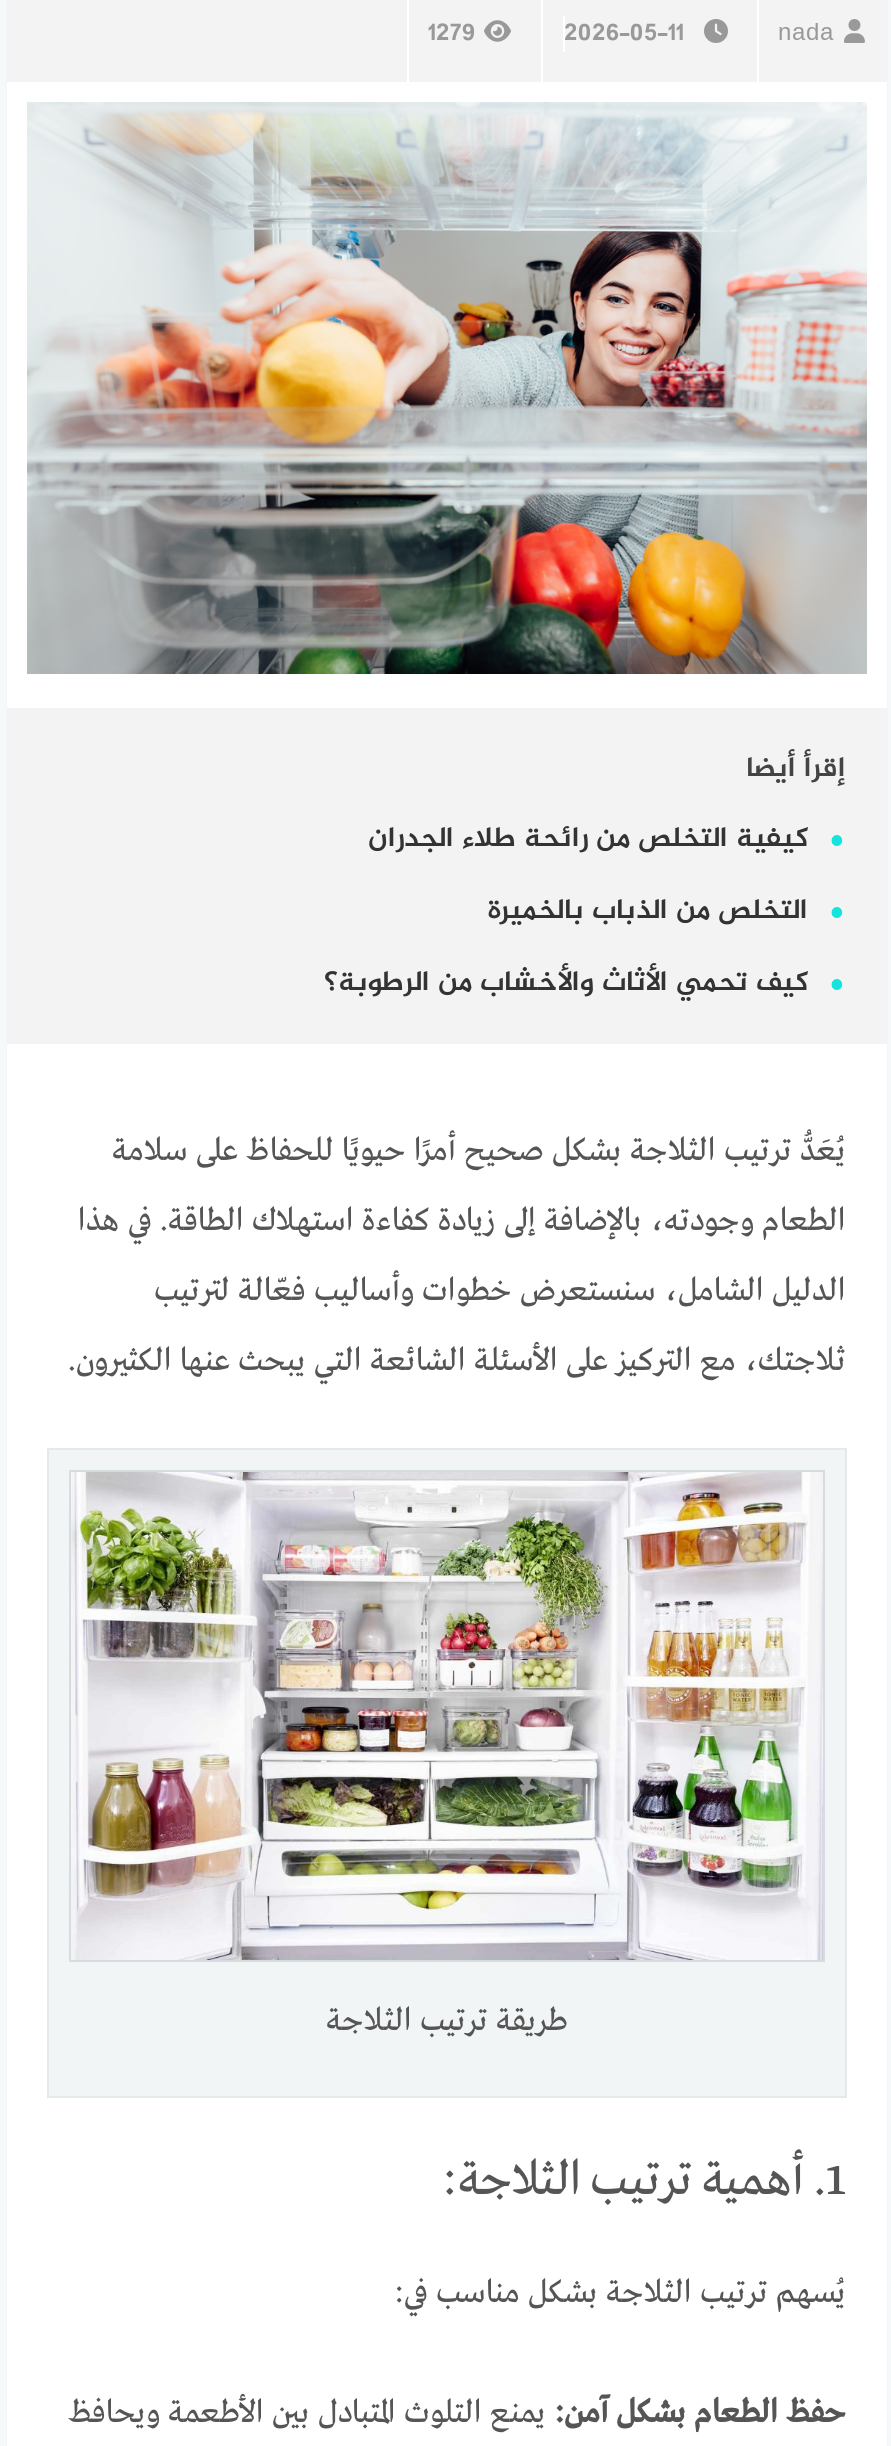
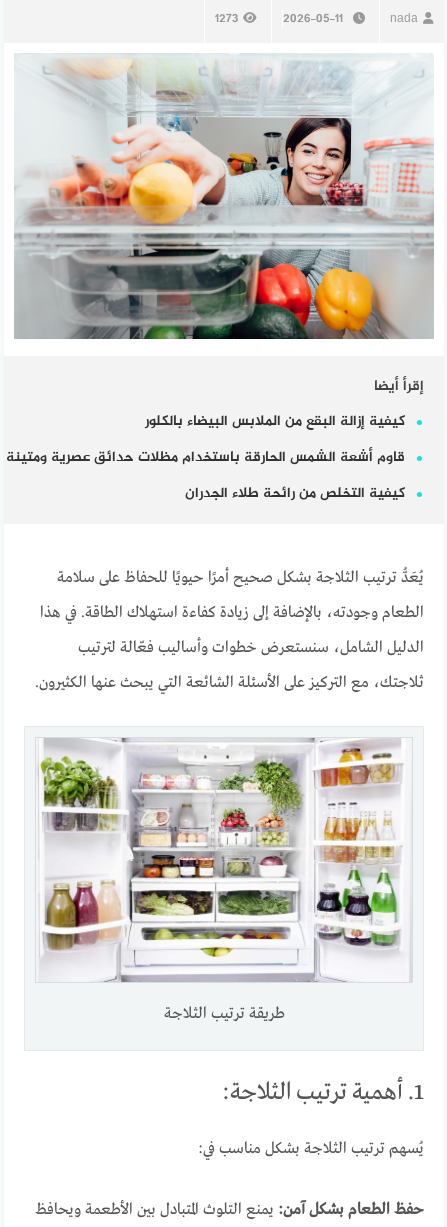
[428,14,474,54] 1279 -> [214,9,237,29] 1273
none -> [5,410,404,469] كيفية إزالة البقع من الملابس البيضاء بالكلور | قاوم أشعة الشمس الحارقة باستخدام مظلات حدائق عصرية ومتينة
moved [368,816,808,862] -> [184,482,404,505]: كيفية التخلص من رائحة طلاء الجدران
[324,888,808,1006] التخلص من الذباب بالخميرة | كيف تحمي الأثاث والأخشاب من الرطوبة؟ -> none

